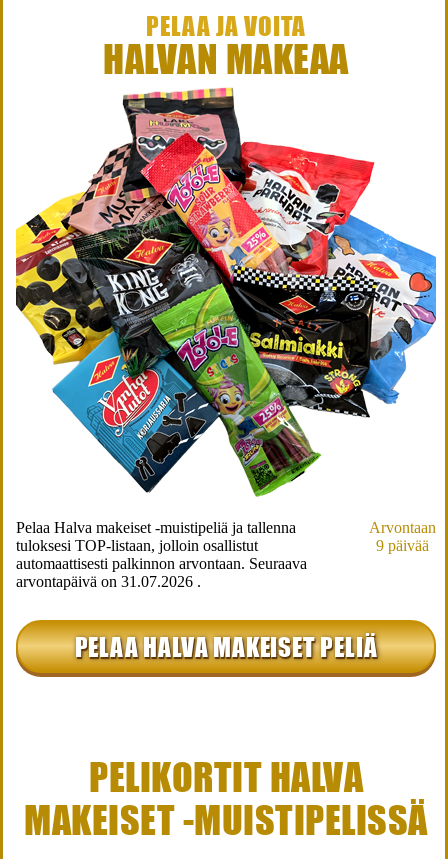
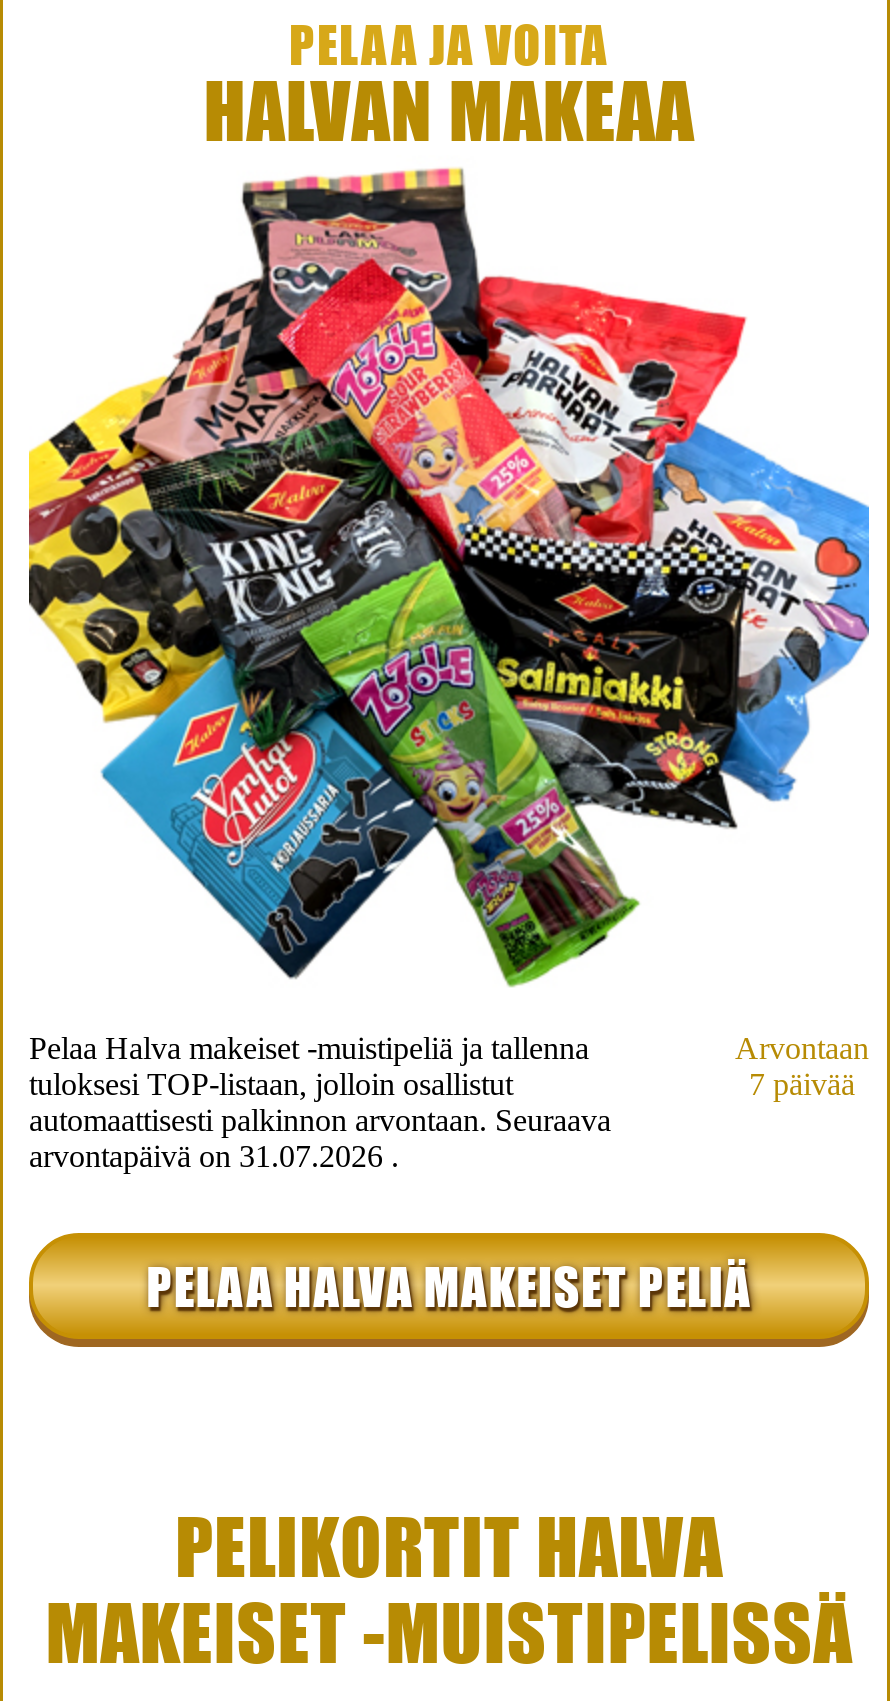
[376,537,429,554] 9 päivää -> [749,1067,855,1101] 7 päivää

